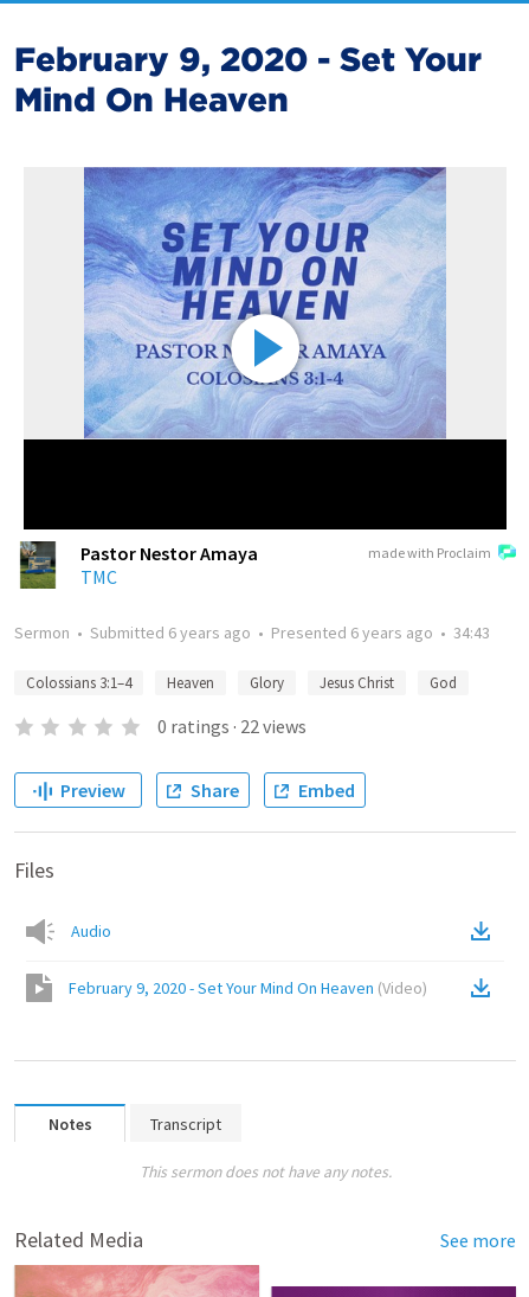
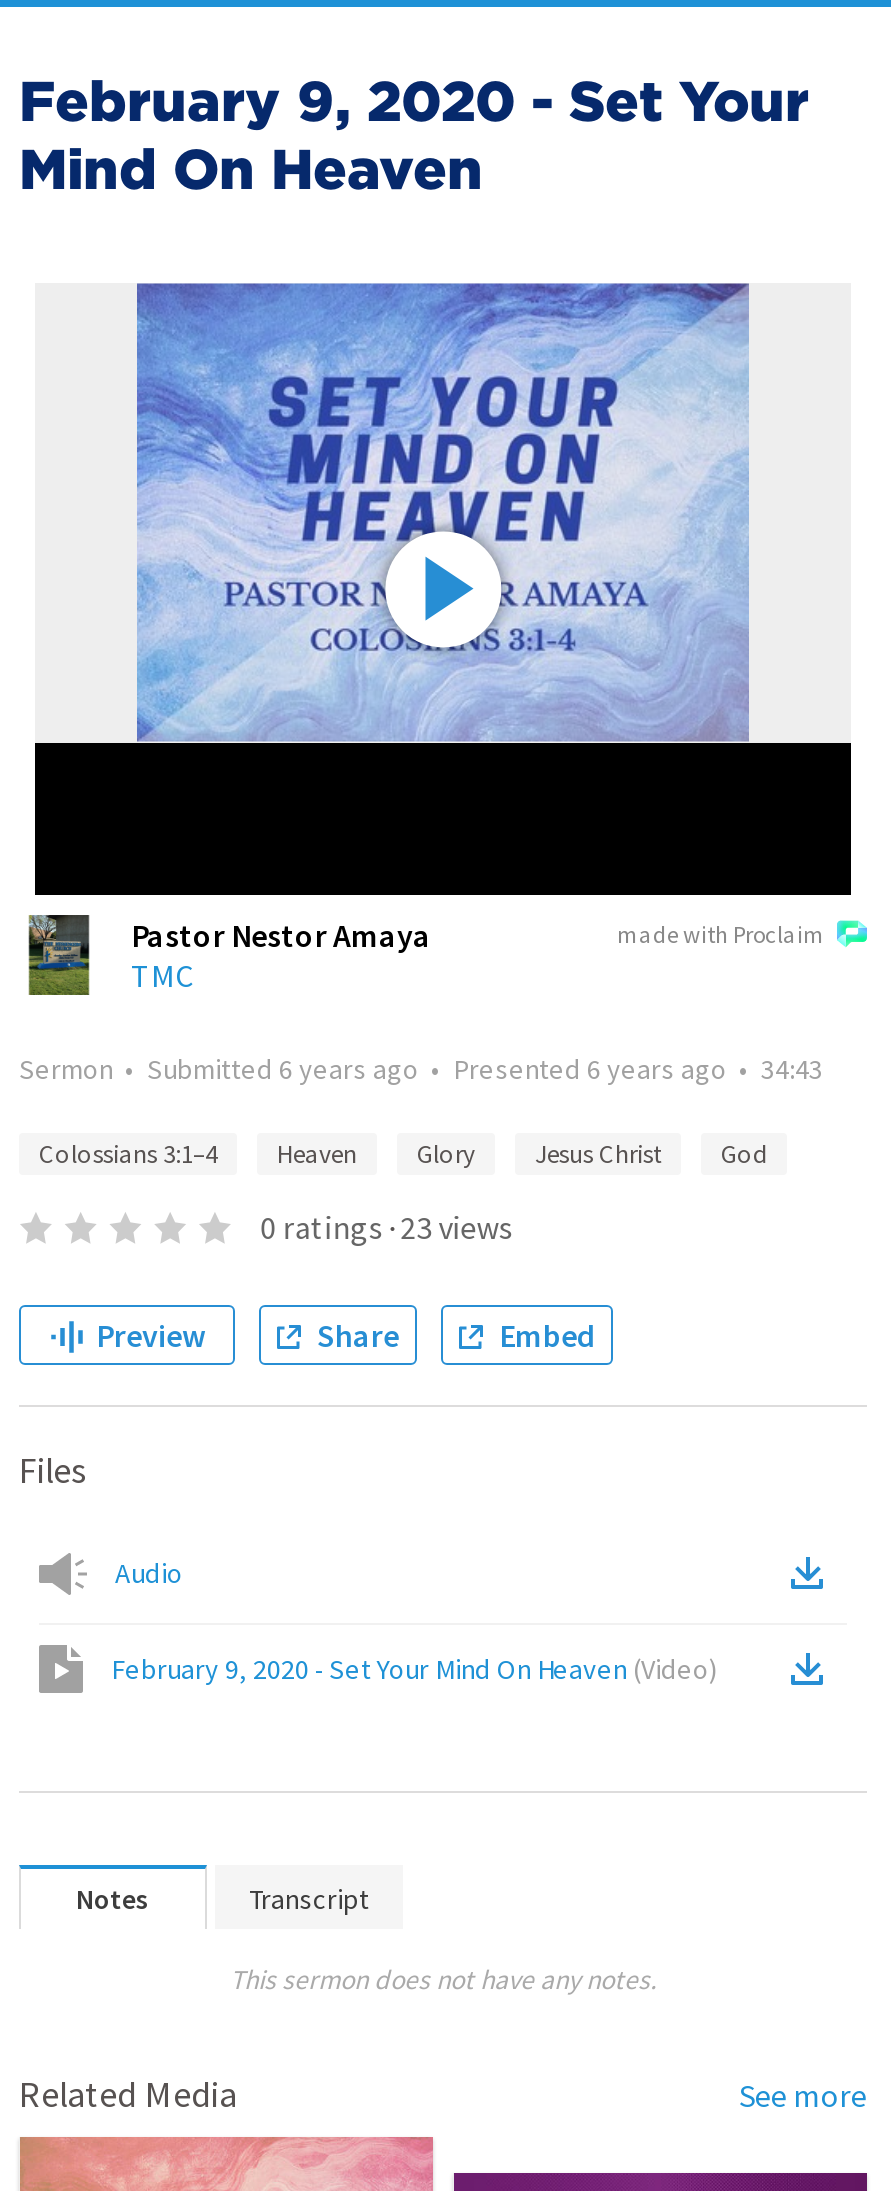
[157,714,306,738] 0 ratings · 22 views -> [260,1207,512,1247] 0 ratings · 23 views

